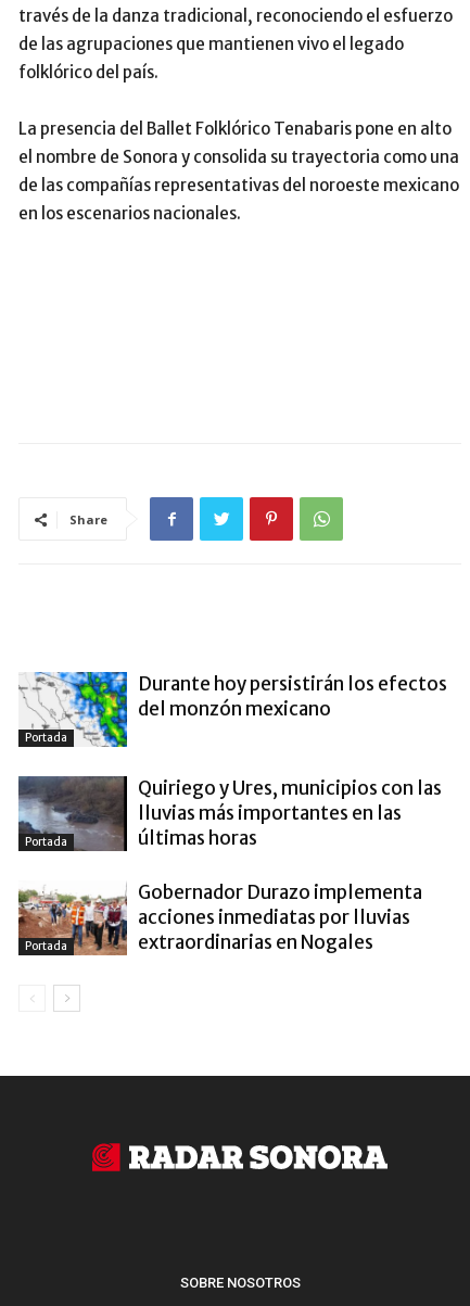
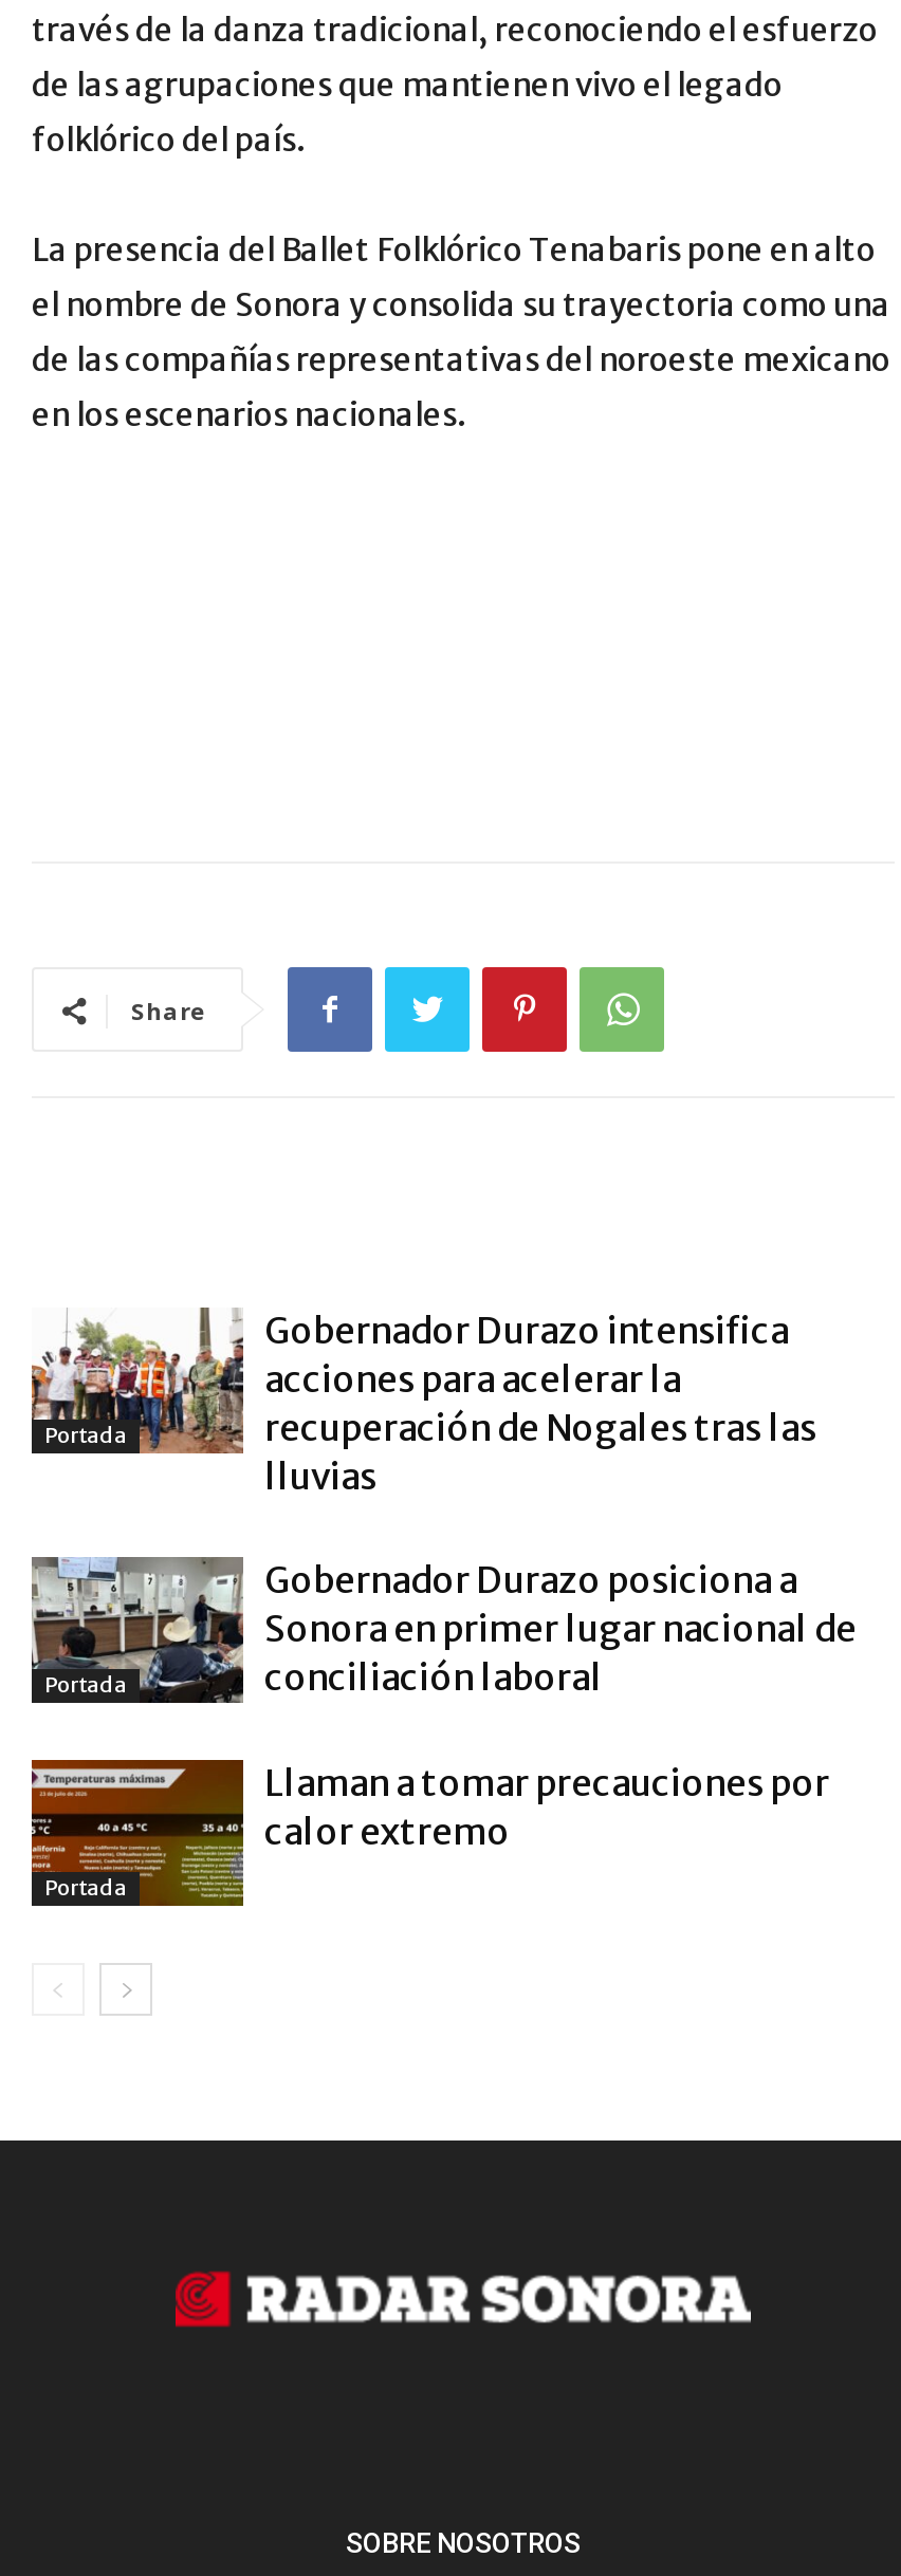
[18,671,447,748] [image] | Durante hoy persistirán los efectos | del monzón mexicano -> [30,1305,816,1500] [image] | Gobernador Durazo intensifica | acciones para acelerar la | recuperación de Nogales tras las | lluvias
[18,775,442,852] [image] | Quiriego y Ures, municipios con las | lluvias más importantes en las | últimas horas -> [32,1557,857,1705] [image] | Gobernador Durazo posiciona a | Sonora en primer lugar nacional de | conciliación laboral
[17,880,422,956] [image] | Gobernador Durazo implementa | acciones inmediatas por lluvias | extraordinarias en Nogales -> [30,1758,829,1908] [image] | Llaman a tomar precauciones por | calor extremo

